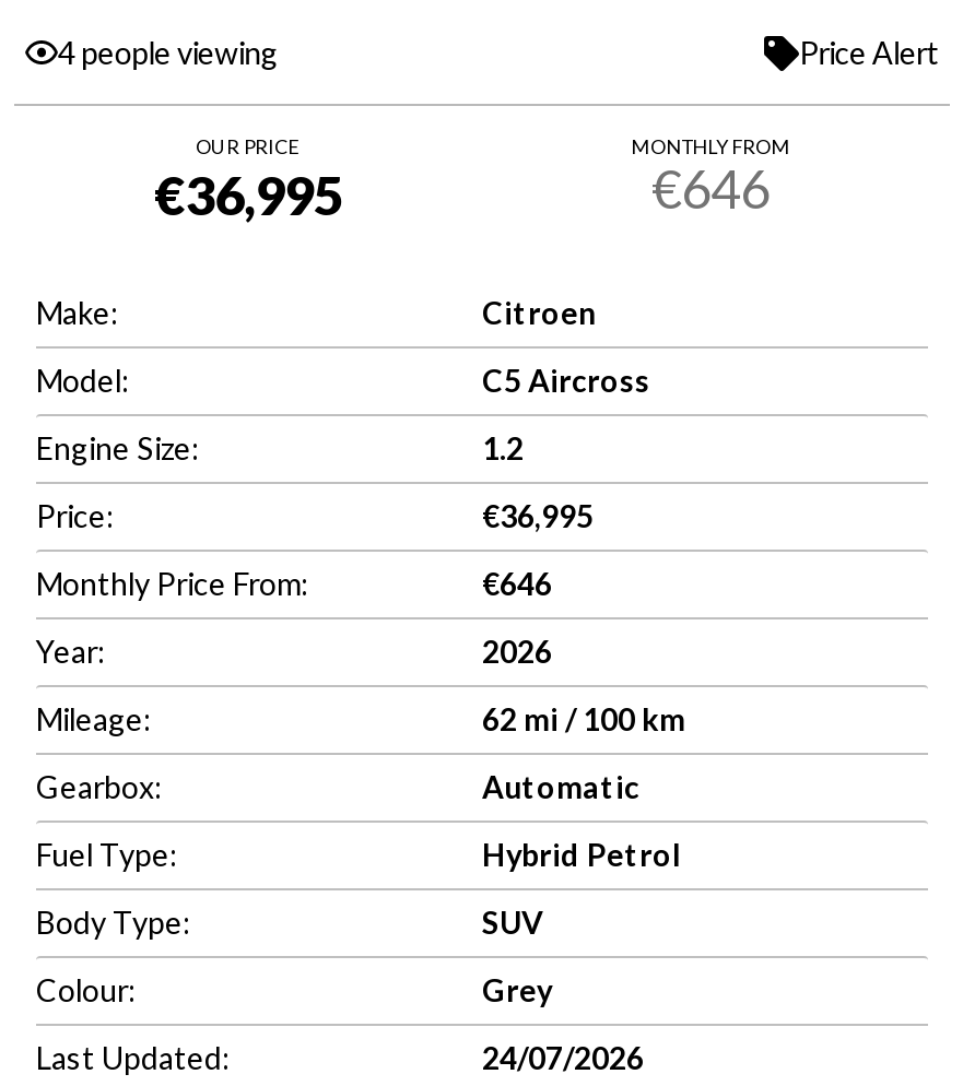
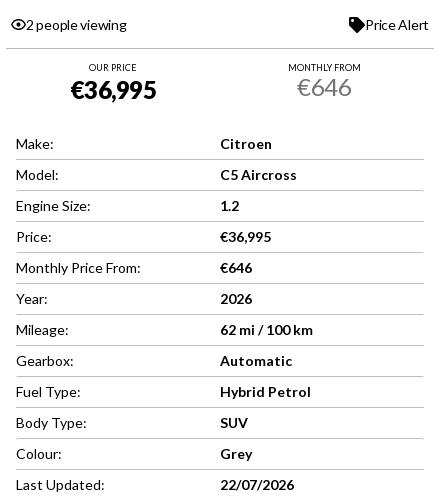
[58,34,278,71] 4 people viewing -> [26,16,126,33] 2 people viewing
[482,1039,644,1076] 24/07/2026 -> [220,476,294,493] 22/07/2026

